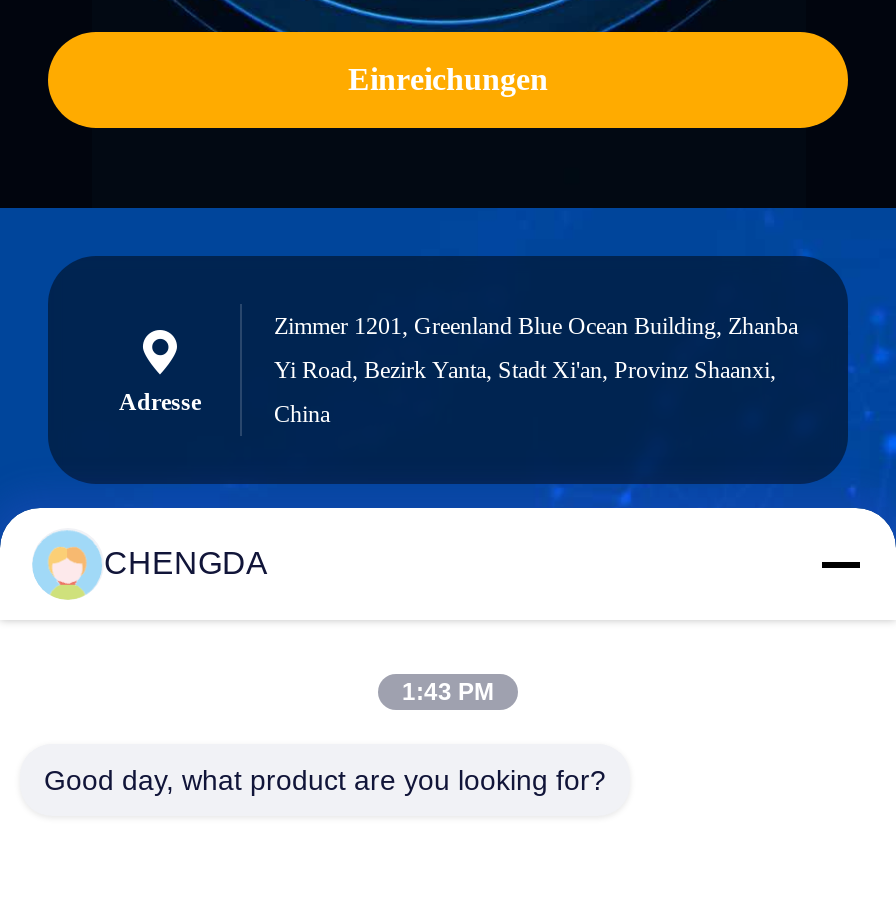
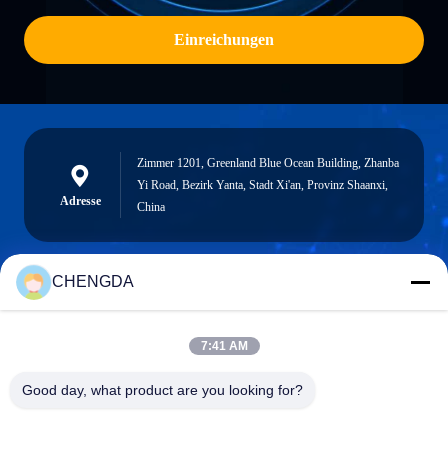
[402,678,494,706] 1:43 PM -> [200,339,247,353] 7:41 AM

